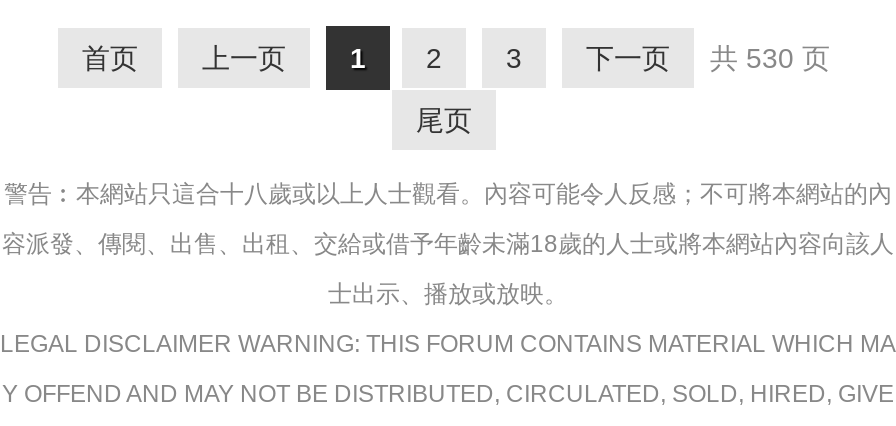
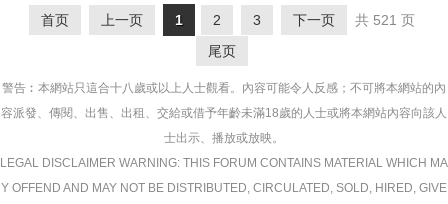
[82,42,838,74] 首页 上一页 1 2 3 下一页 共 530 页 -> [41,12,419,28] 首页 上一页 1 2 3 下一页 共 521 页

